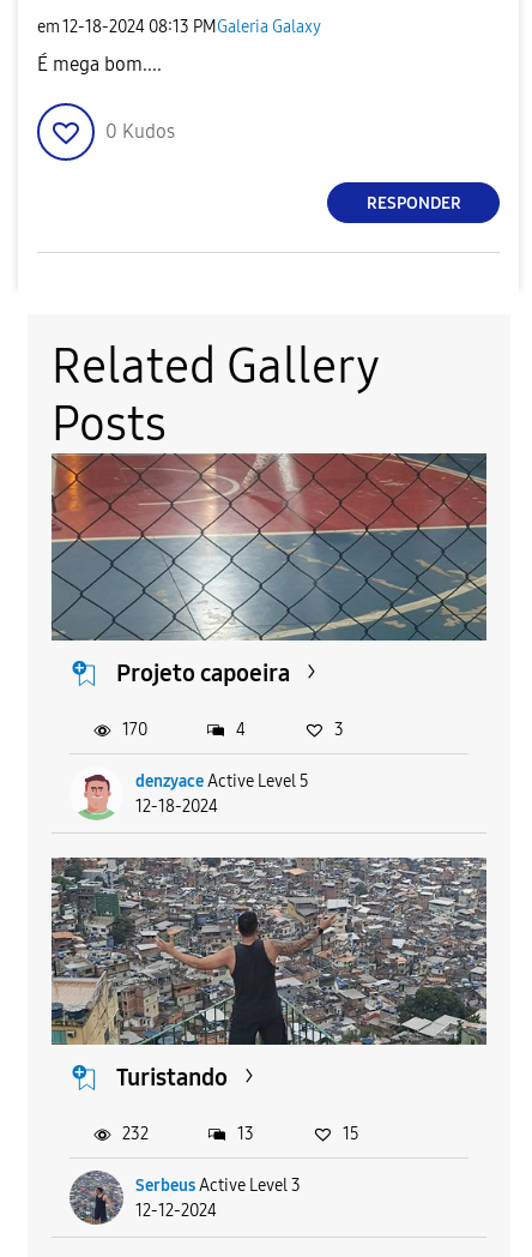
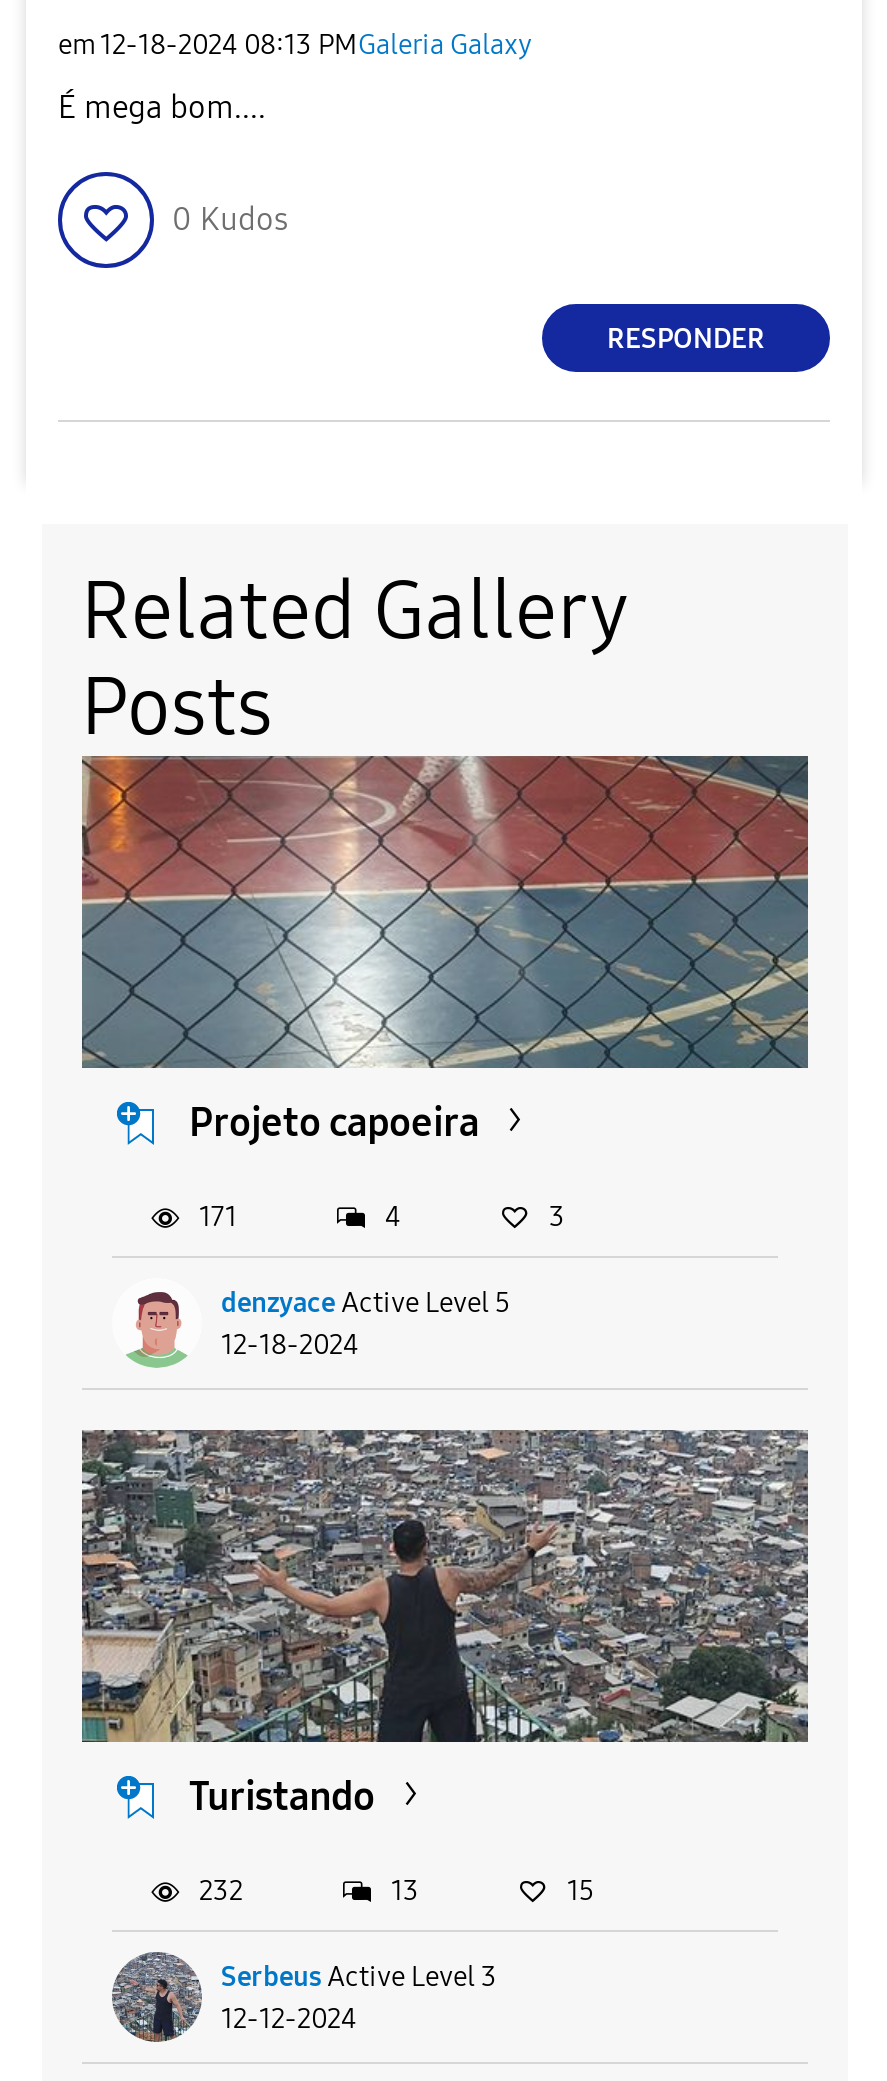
[122,719,147,740] 170 -> [199,1200,237,1234] 171

